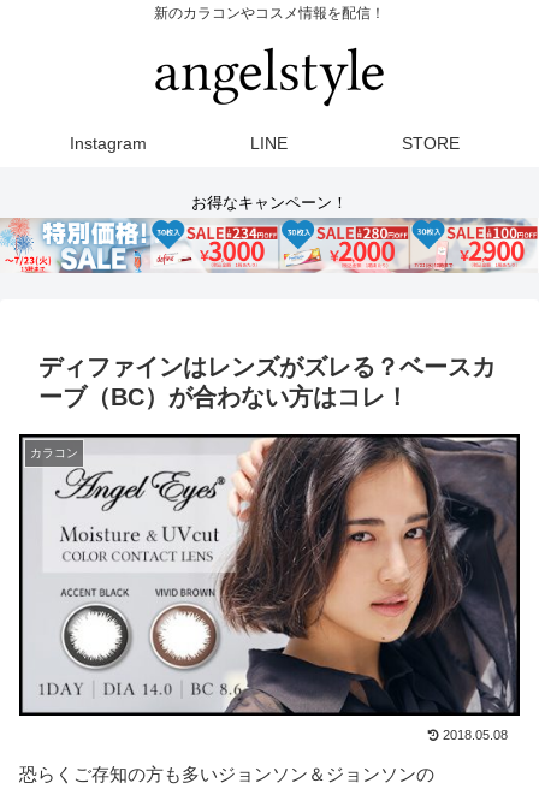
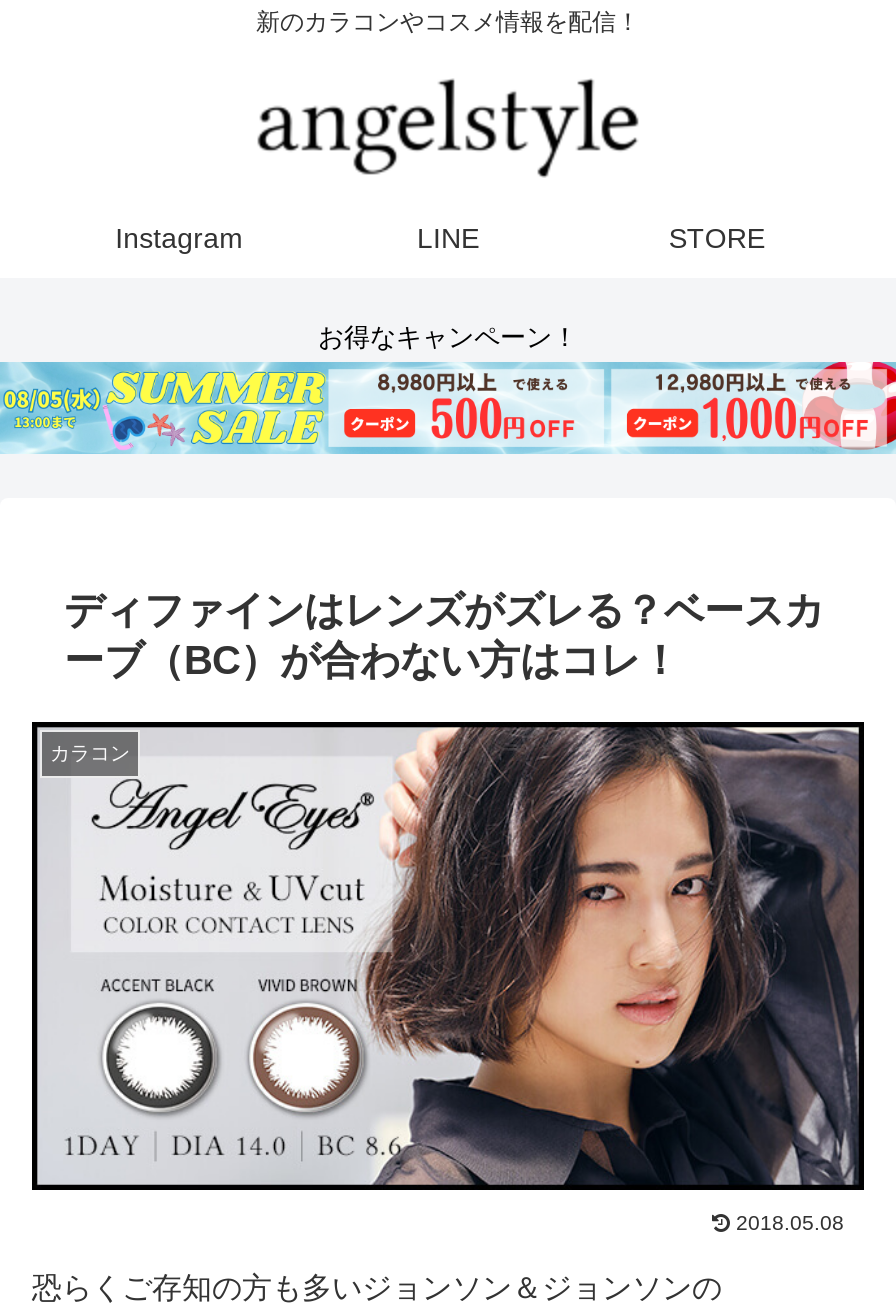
[4,218,535,274] [image] -> [6,360,890,456] [image]

